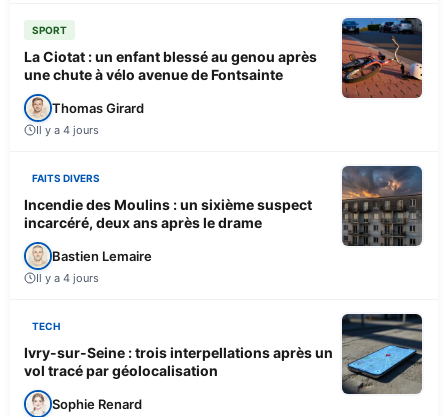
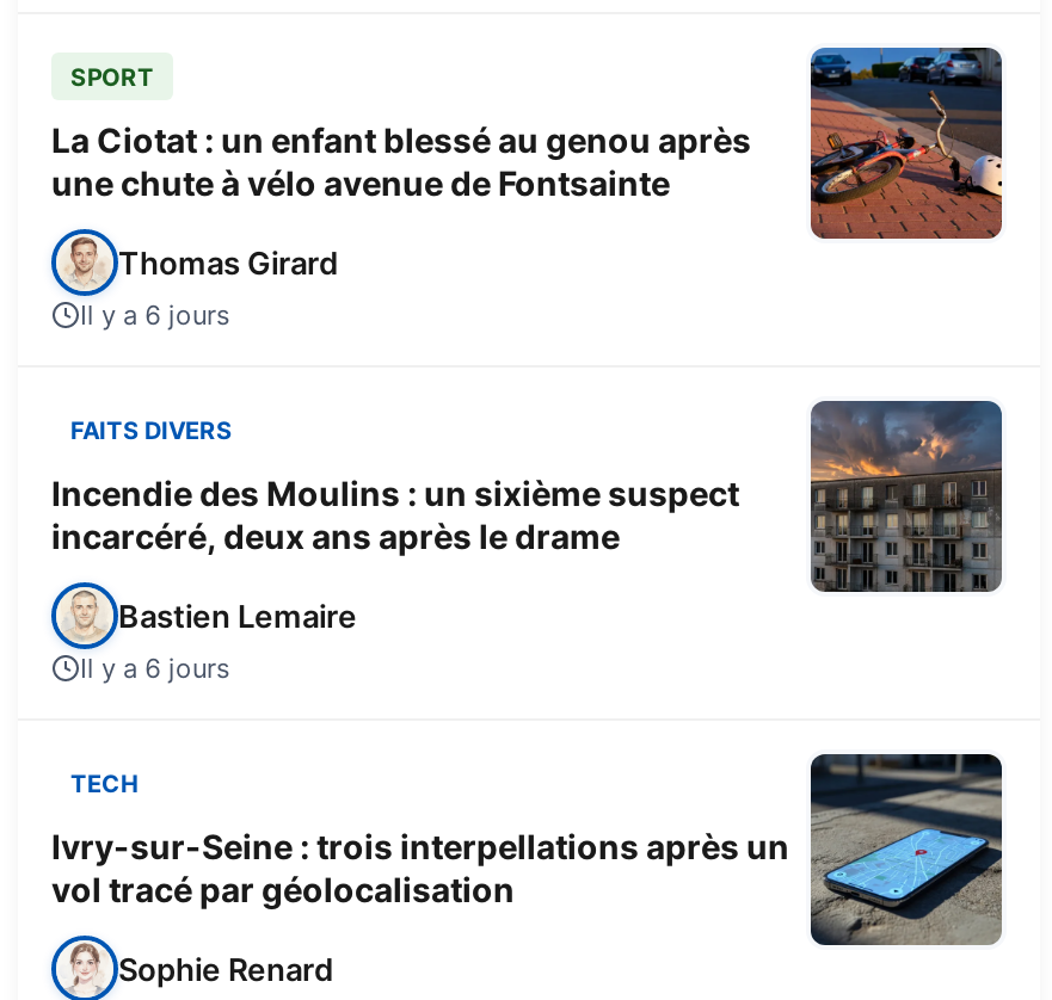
[36,123,99,137] Il y a 4 jours -> [80,297,230,331] Il y a 6 jours
[36,271,99,285] Il y a 4 jours -> [80,651,230,684] Il y a 6 jours

